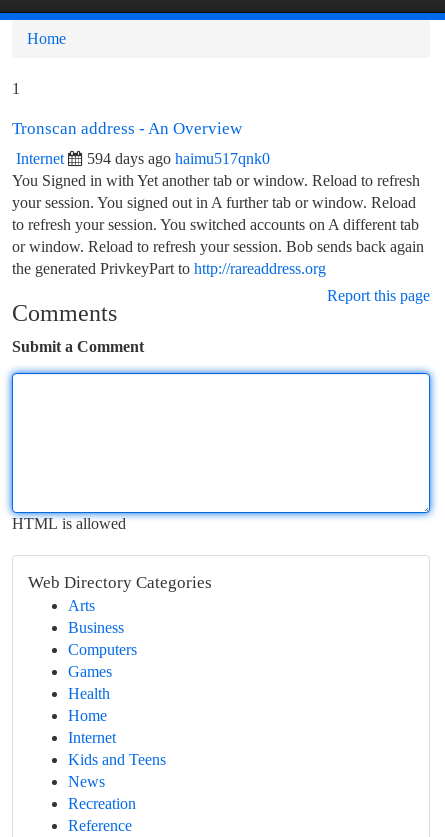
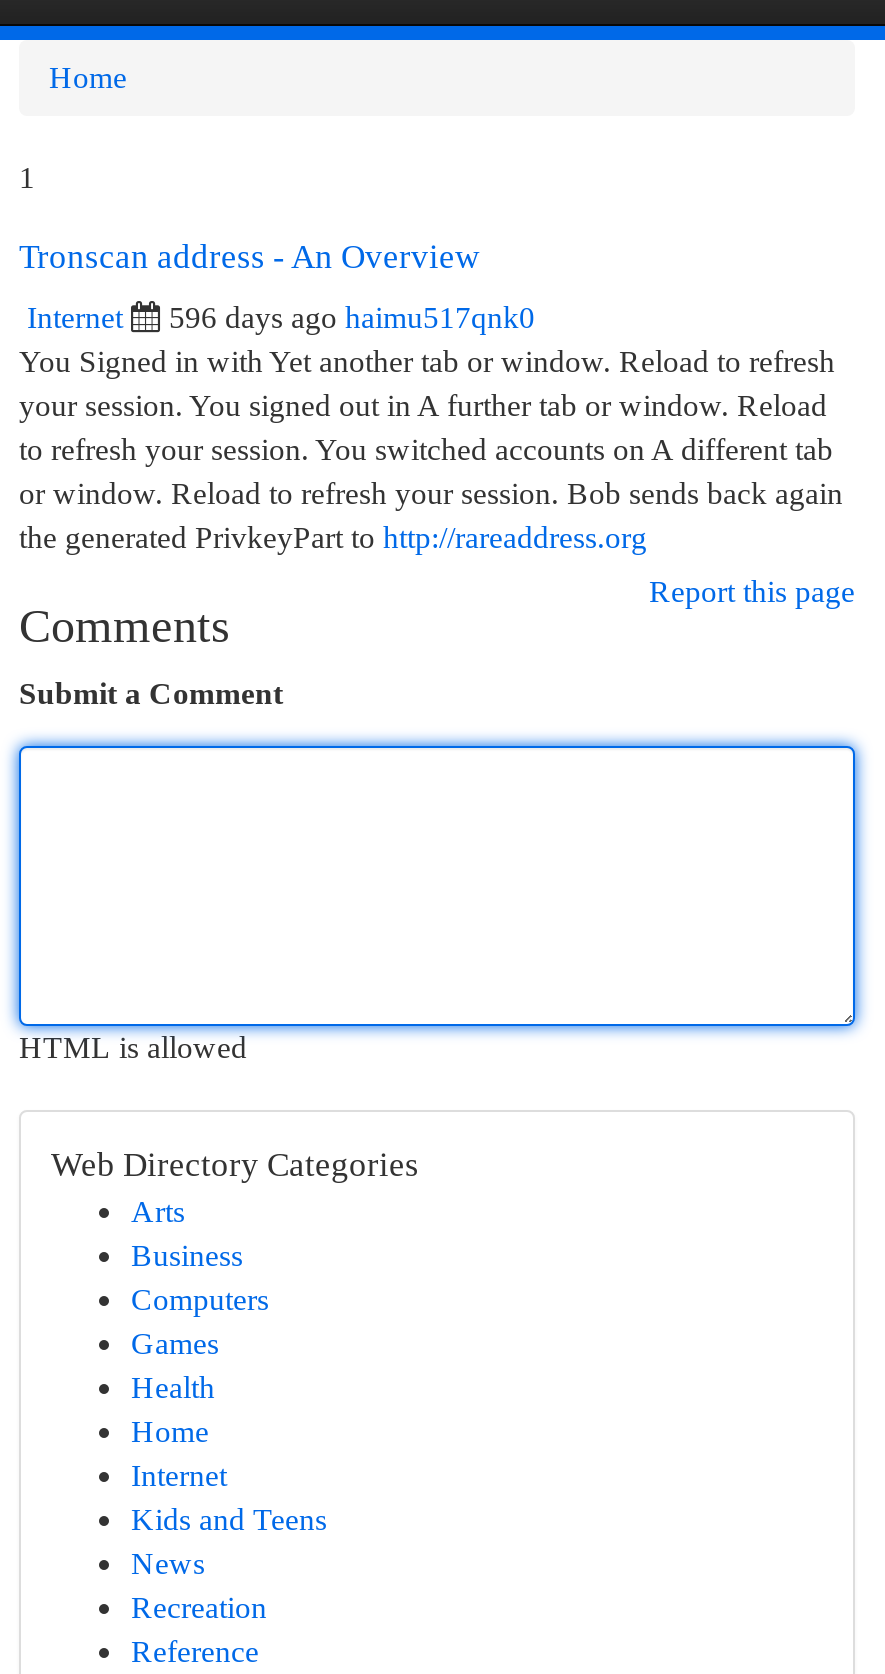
[87,150,270,167] 594 days ago haimu517qnk0 -> [169,300,535,334] 596 days ago haimu517qnk0

